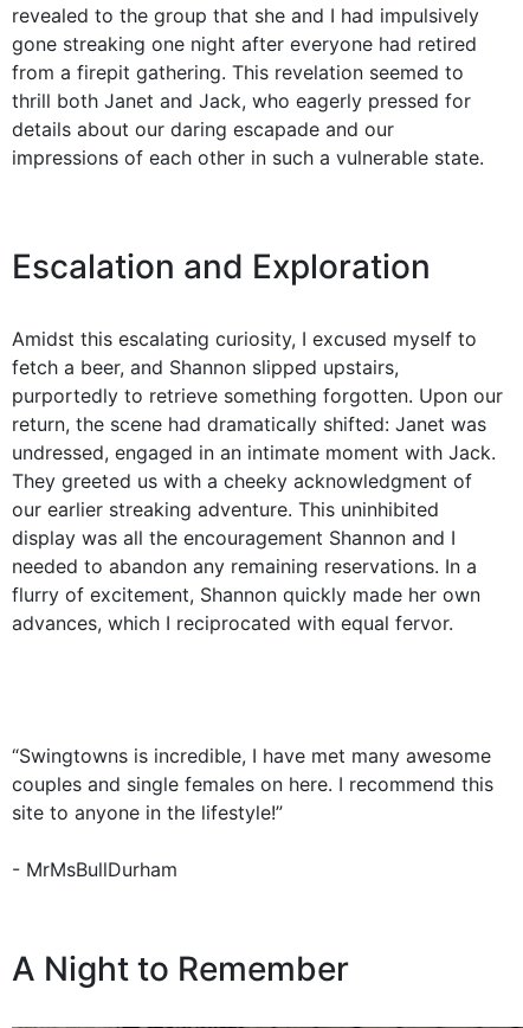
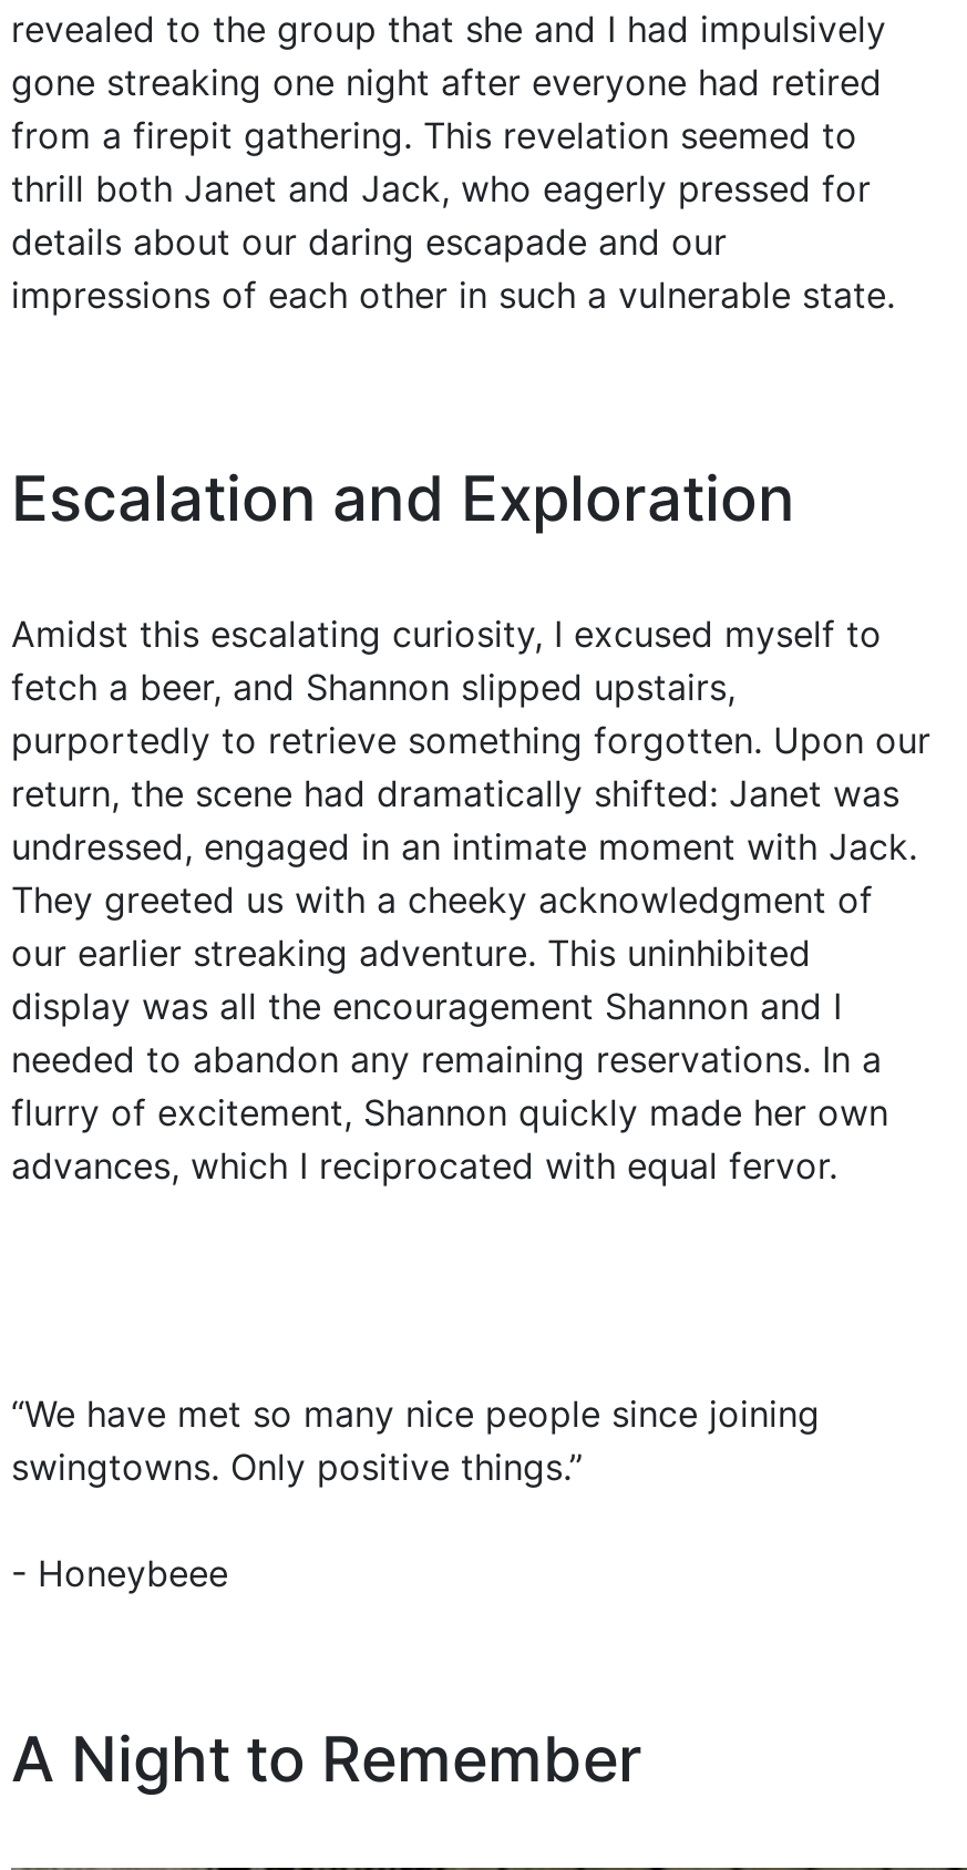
[12,744,493,824] “Swingtowns is incredible, I have met many awesome | couples and single females on here. I recommend this | site to anyone in the lifestyle!” -> [11,1391,820,1489] “We have met so many nice people since joining | swingtowns. Only positive things.”
[12,857,177,881] - MrMsBullDurham -> [11,1551,228,1595] - Honeybeee

